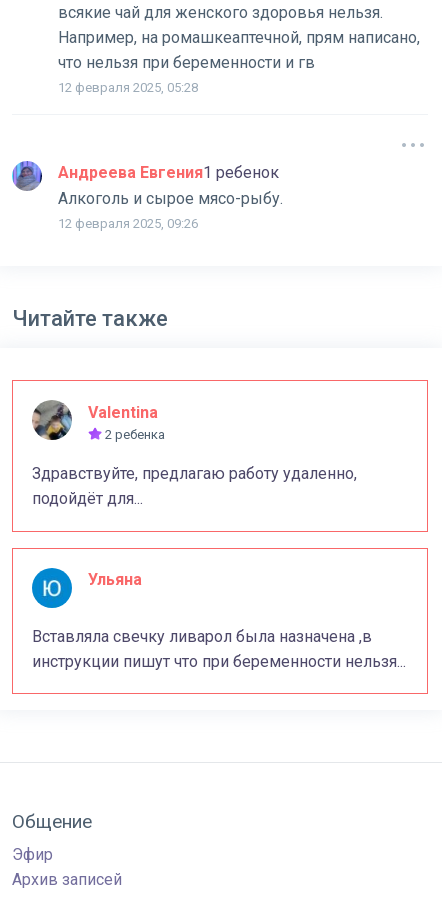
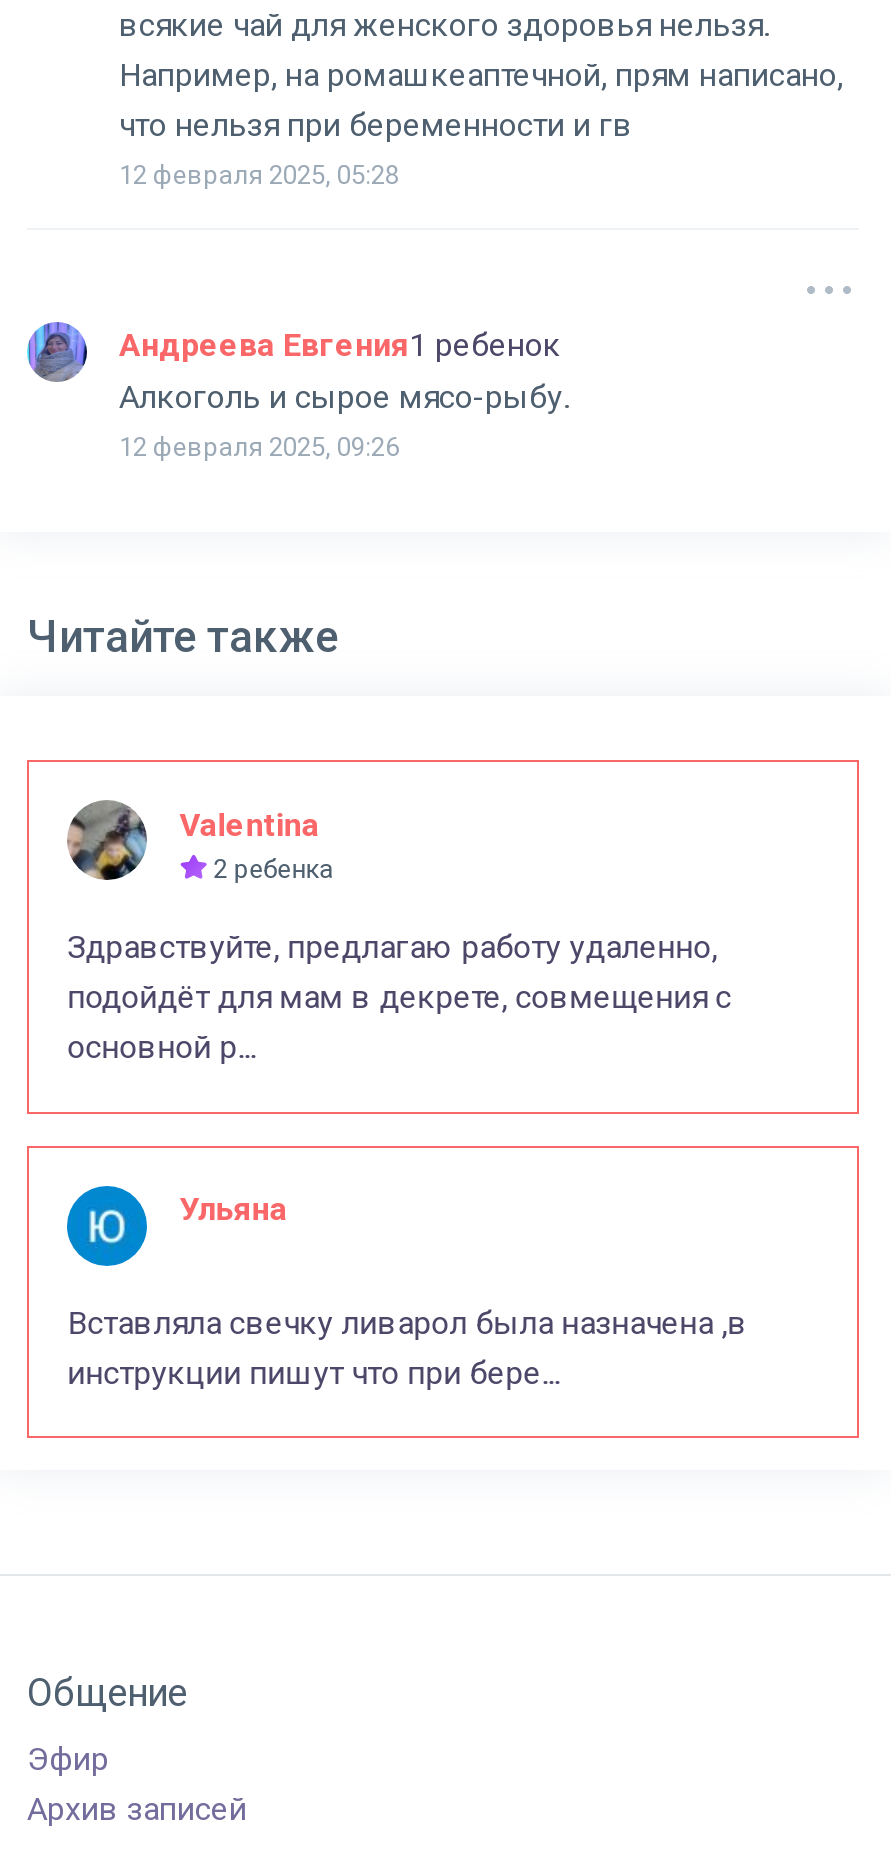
[32,489,143,508] подойдёт для... -> [67,979,731,1067] подойдёт для мам в декрете, совмещения с | основной р...
[32,652,406,671] инструкции пишут что при беременности нельзя... -> [67,1354,559,1392] инструкции пишут что при бере...

